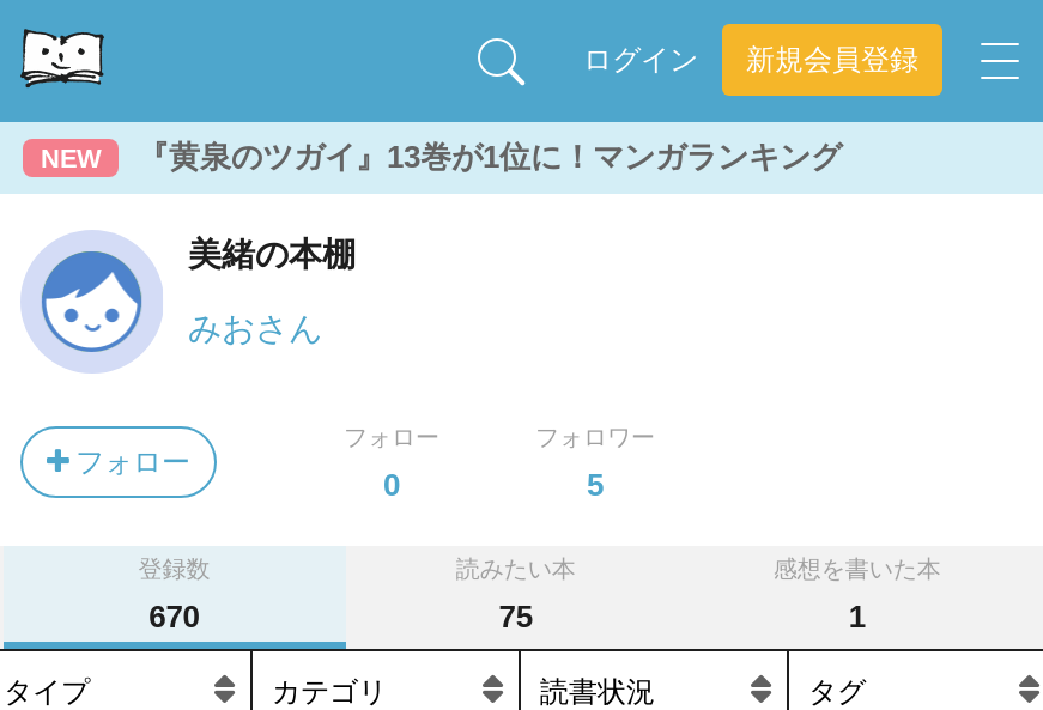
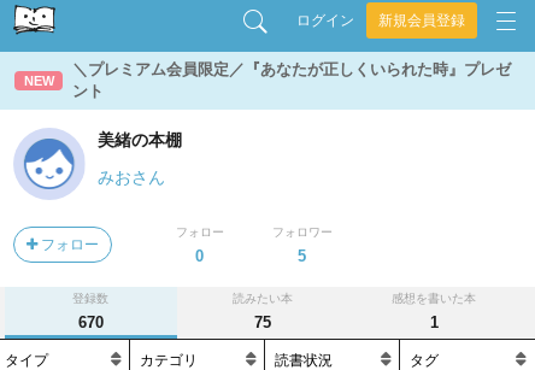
[138,139,842,175] 『黄泉のツガイ』13巻が1位に！マンガランキング -> [72,60,511,100] ＼プレミアム会員限定／『あなたが正しくいられた時』プレゼ | ント

